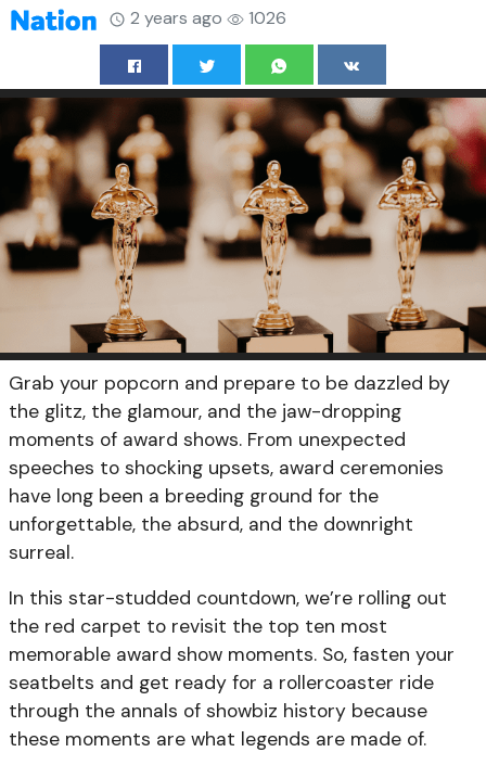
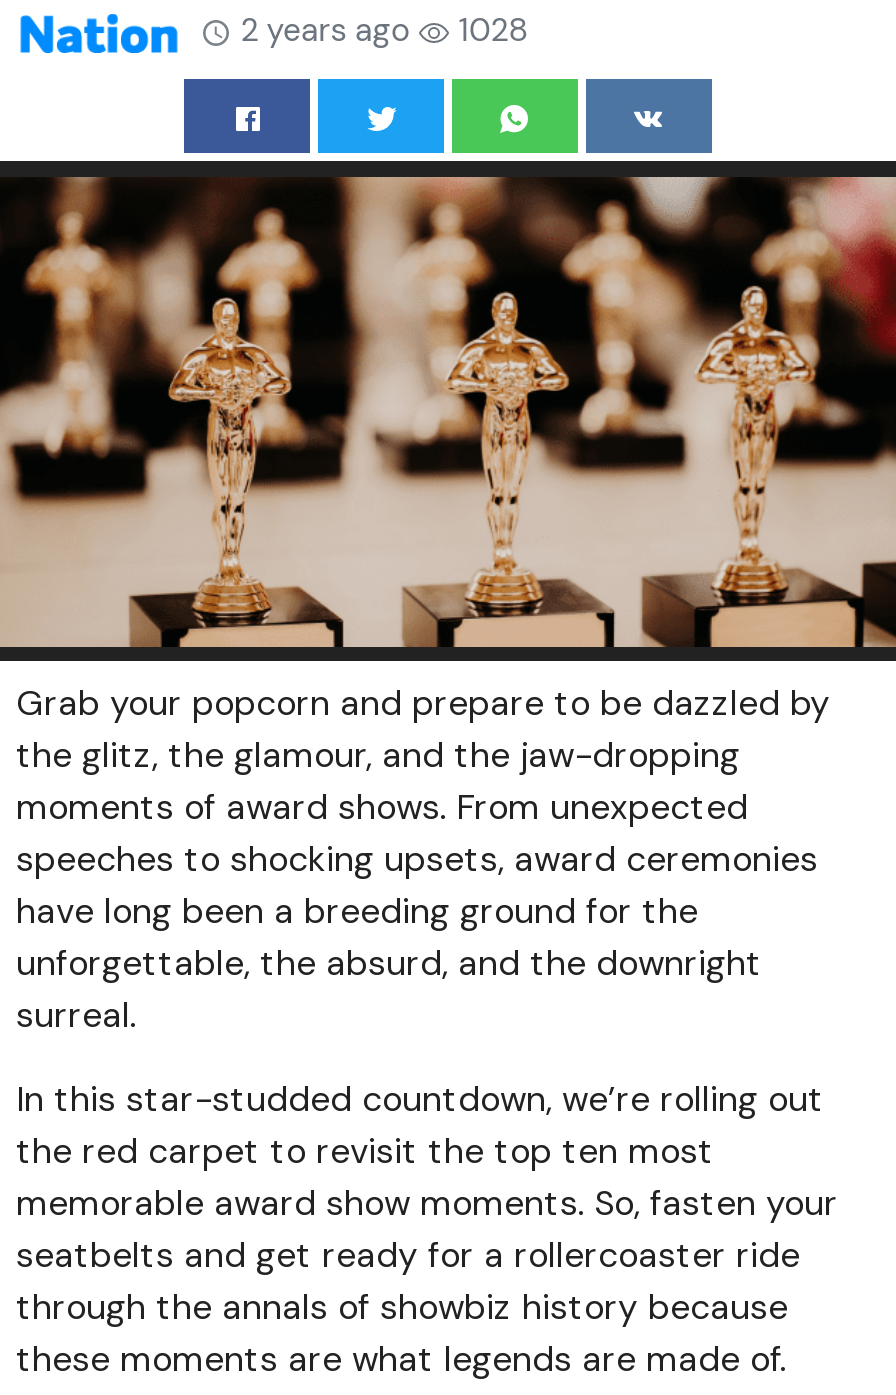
[126,7,287,29] 2 years ago 1026 -> [232,9,526,51] 2 years ago 1028

